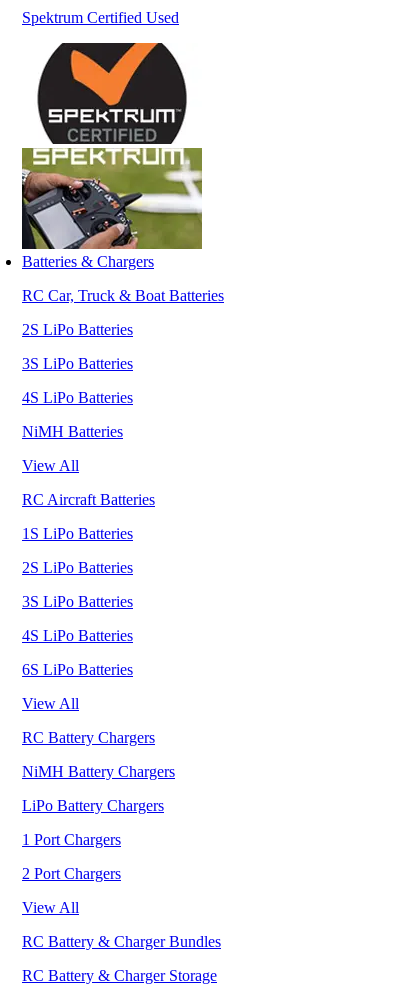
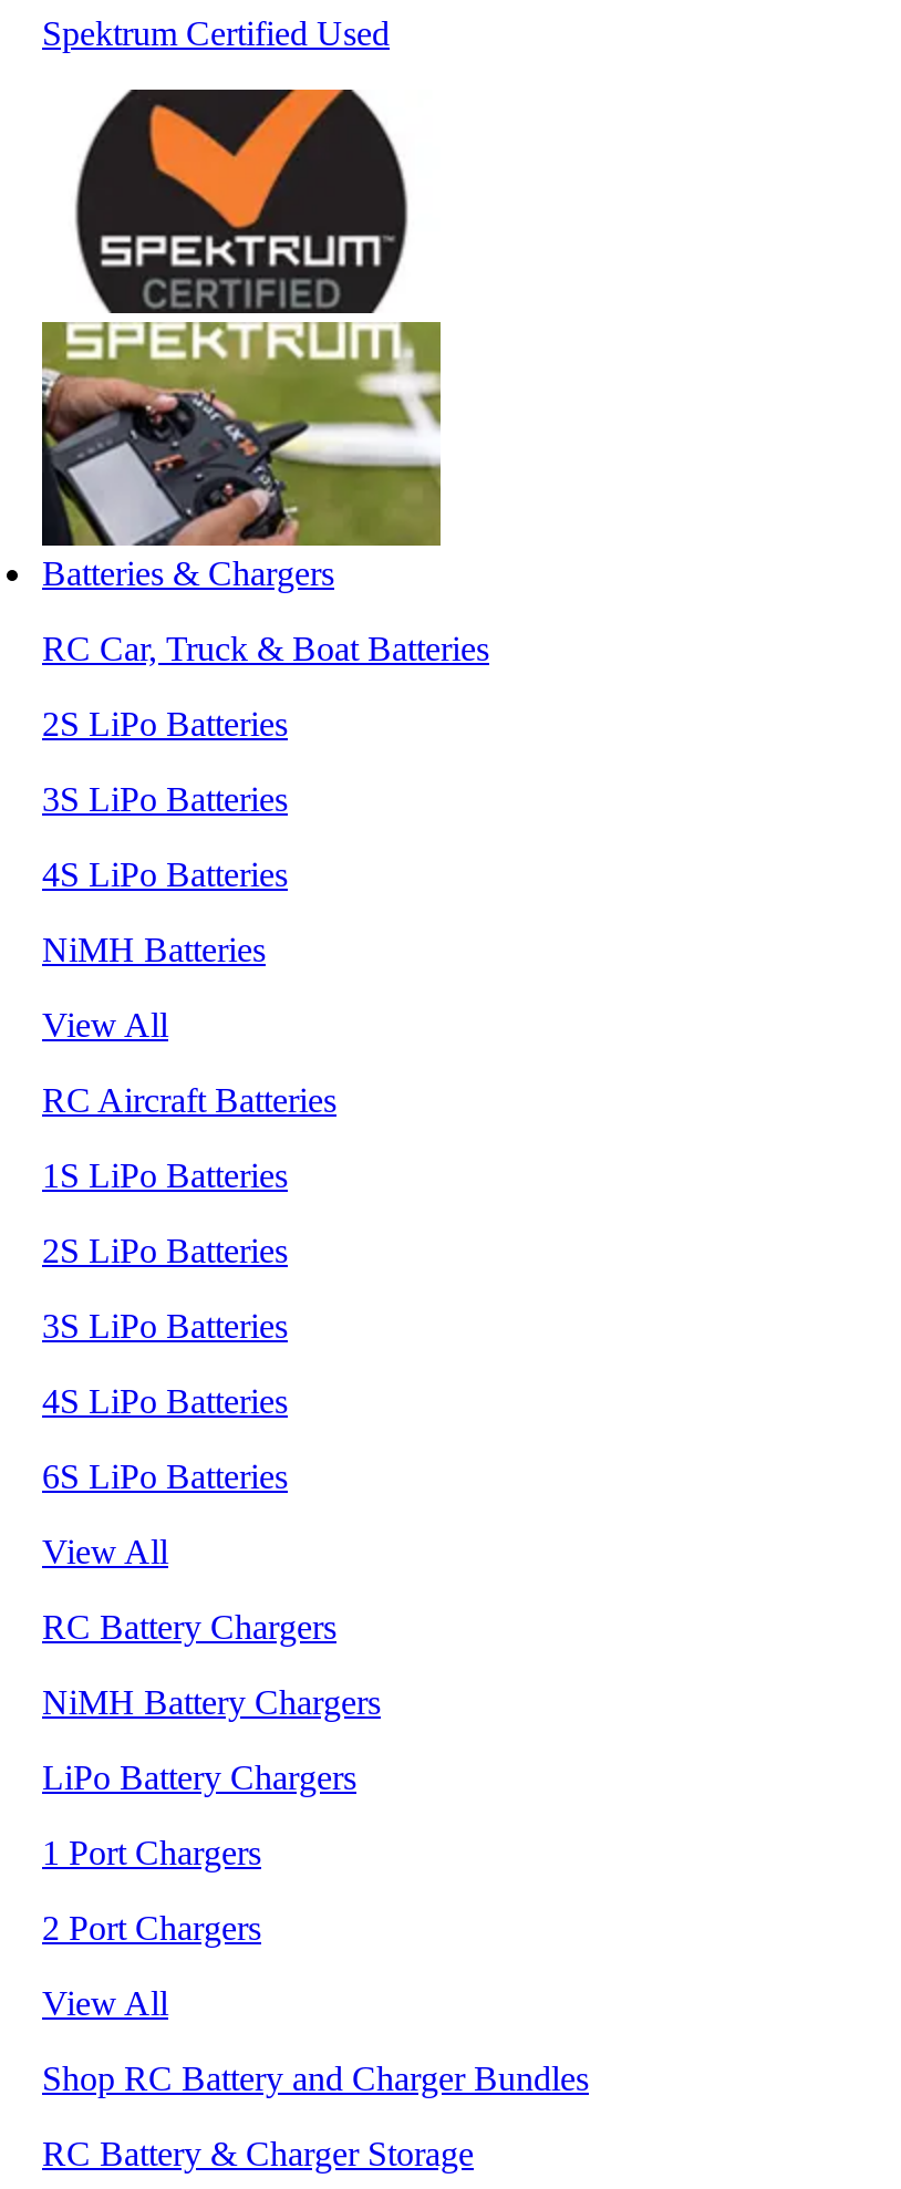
[22,933,221,950] RC Battery & Charger Bundles -> [42,2059,589,2097] Shop RC Battery and Charger Bundles

